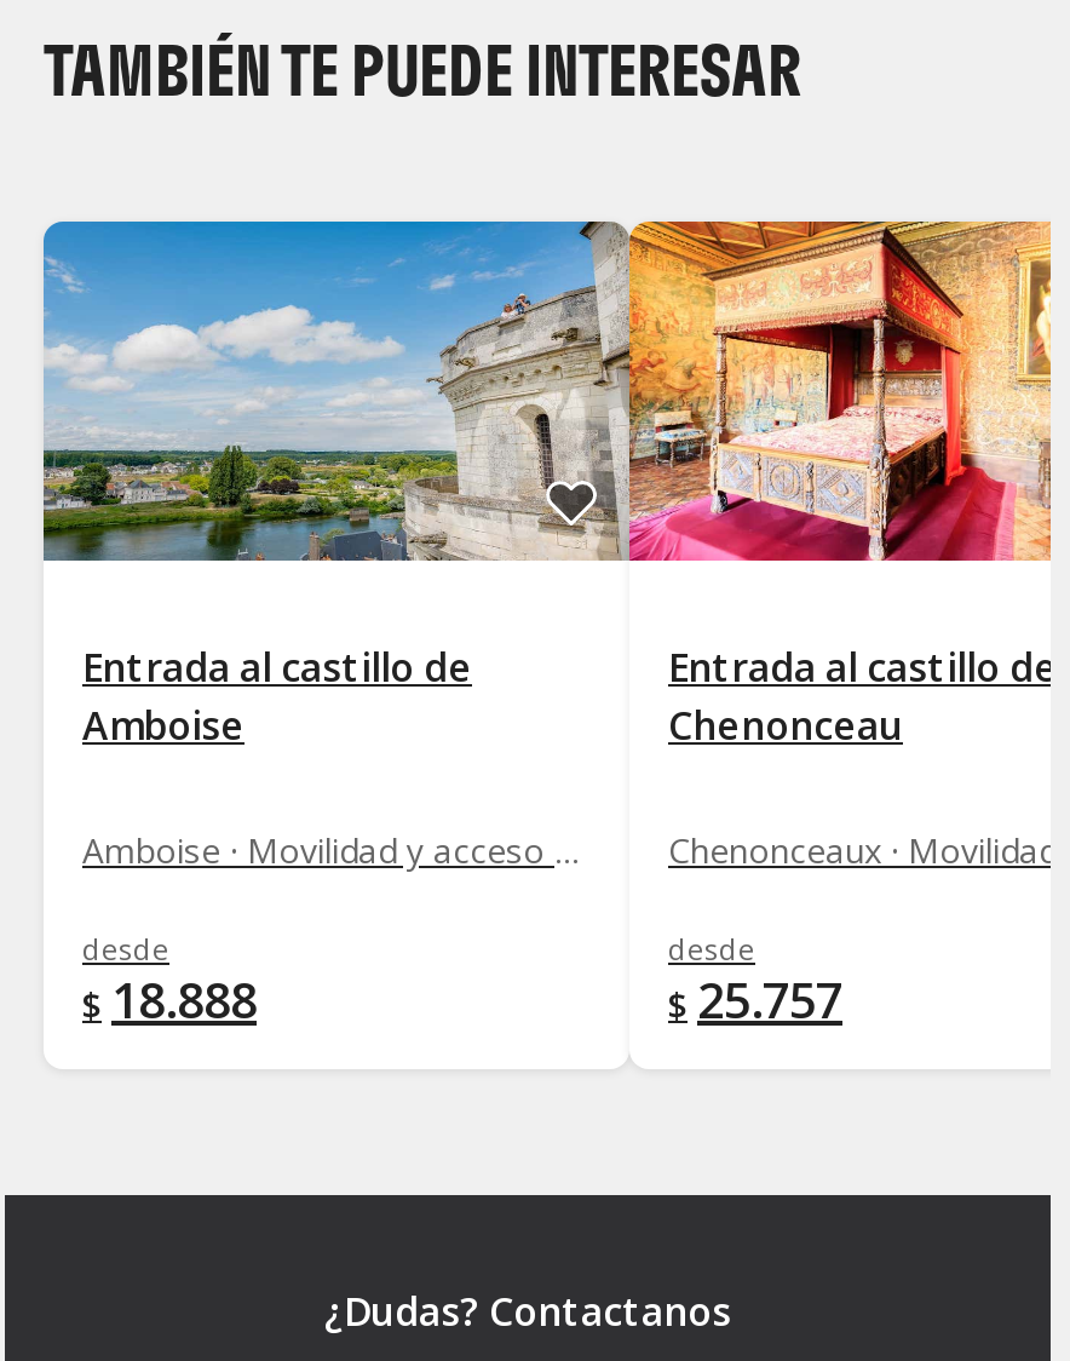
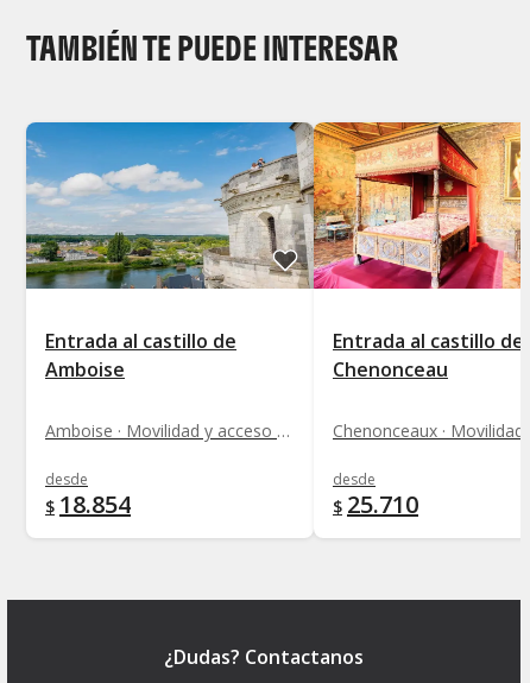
[82,969,257,1034] $ 18.888 -> [45,489,131,521] $ 18.854
[668,969,842,1034] $ 25.757 -> [333,489,418,521] $ 25.710

